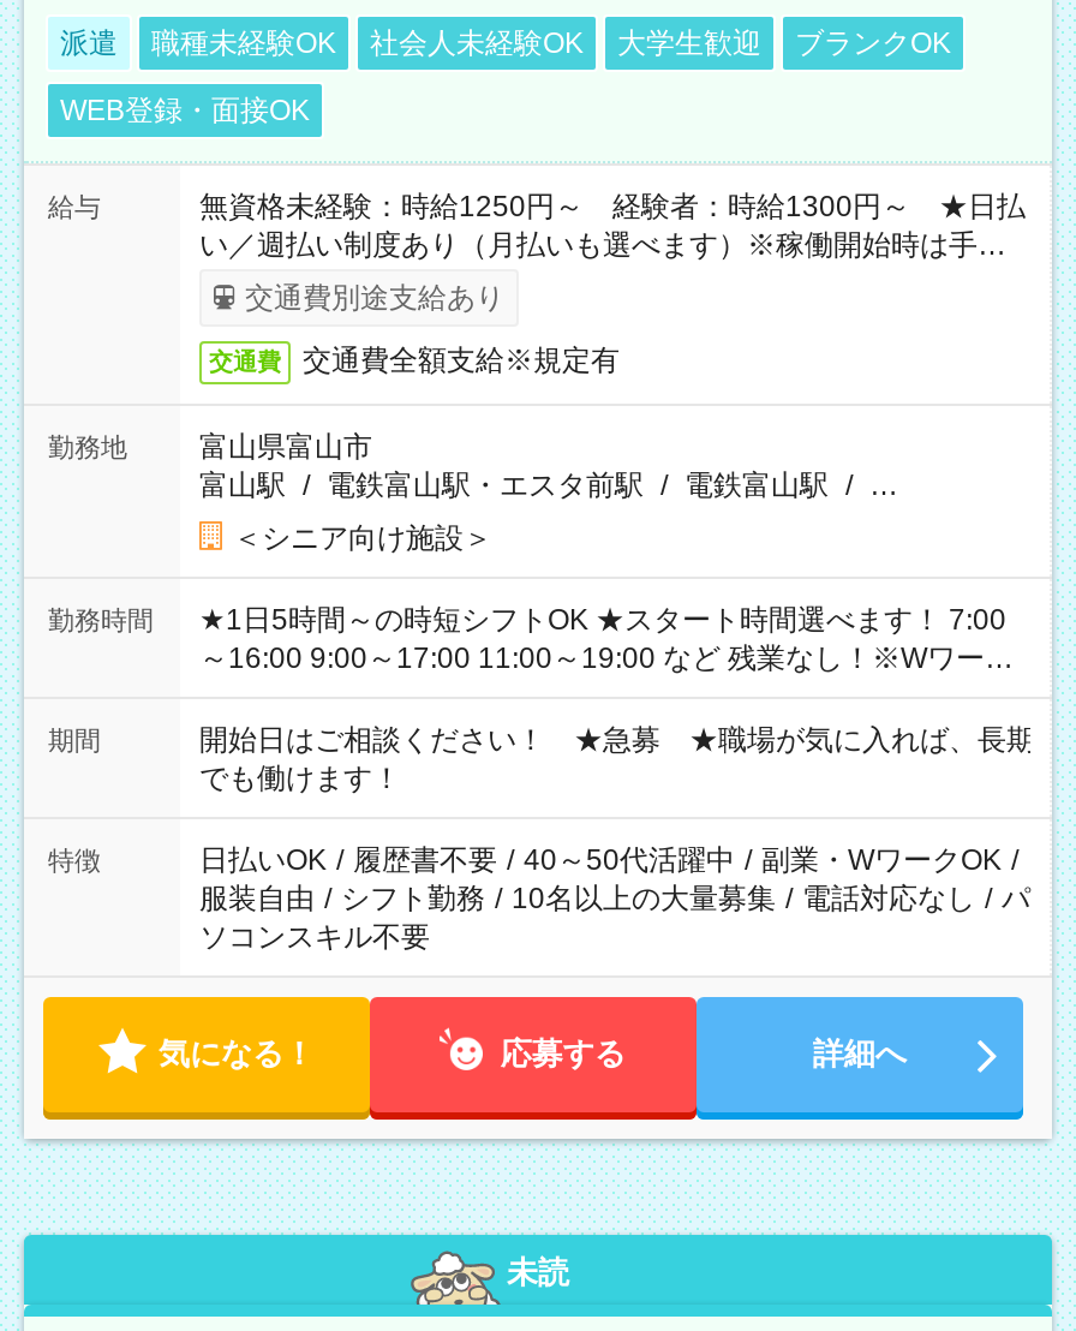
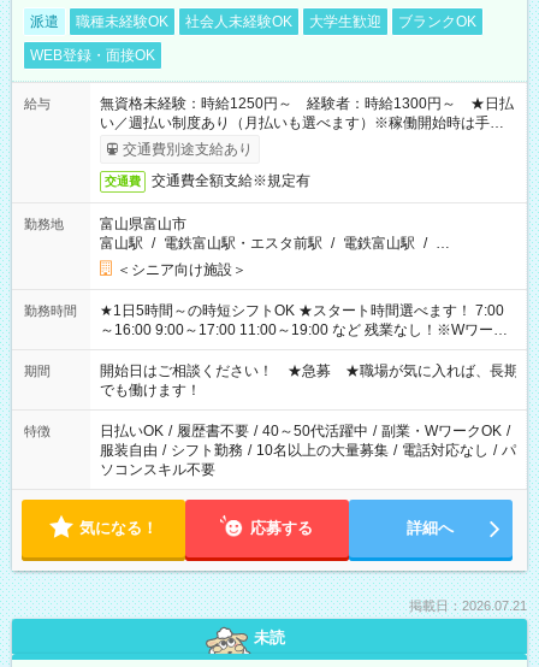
none -> [409,598,527,613] 掲載日：2026.07.21

